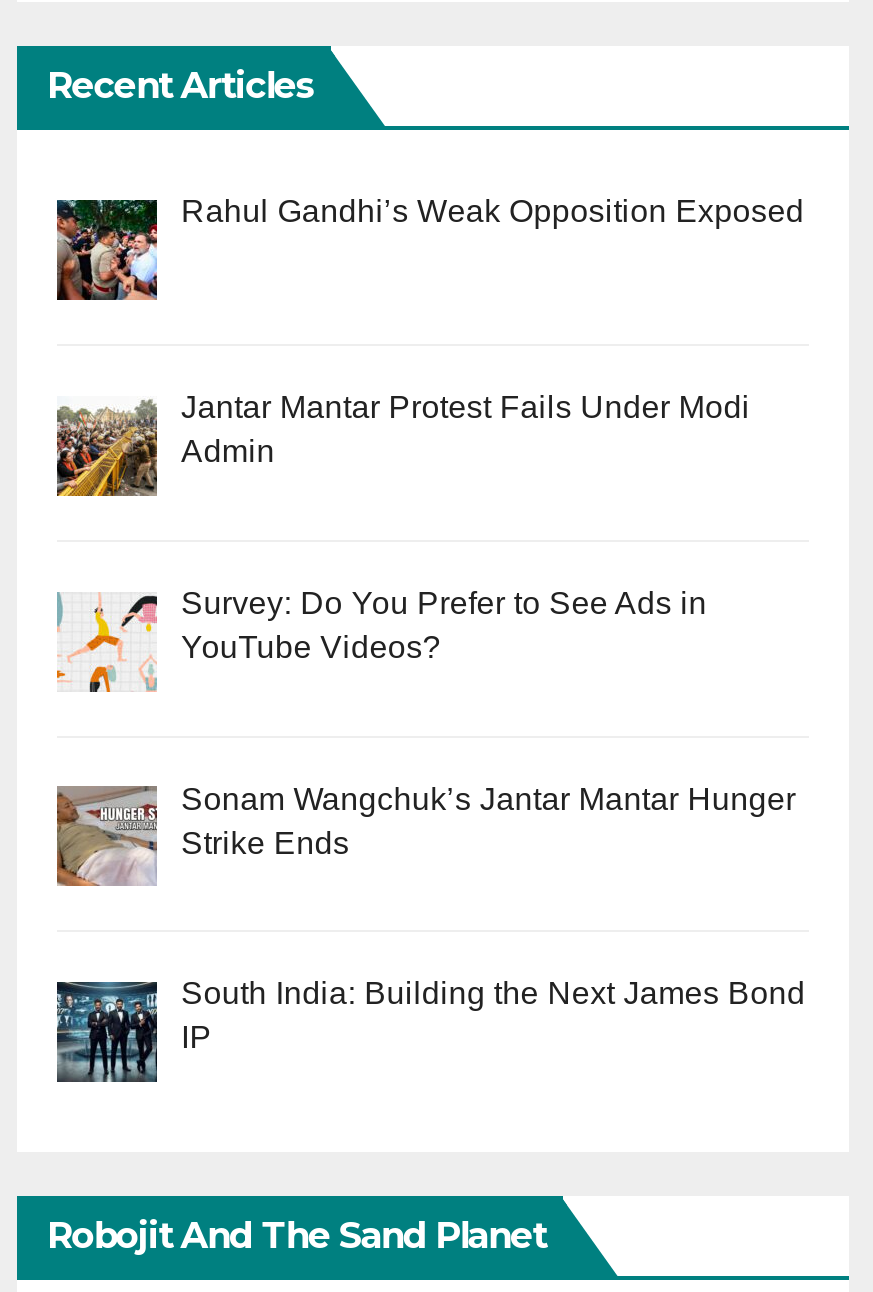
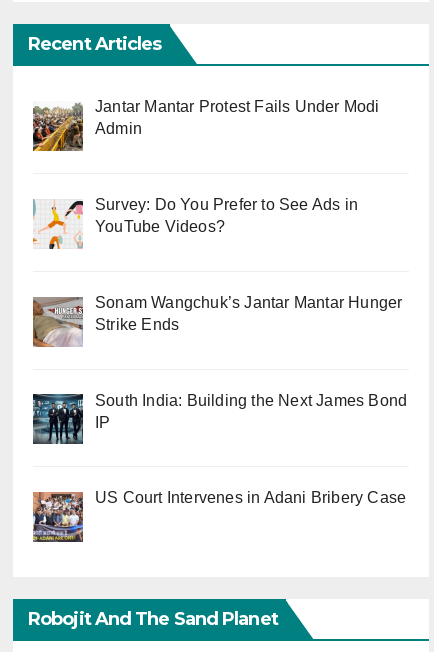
[55,194,804,302] [image] | Rahul Gandhi’s Weak Opposition Exposed -> none
moved [53,390,805,1055] -> [31,98,407,430]: [image] | Jantar Mantar Protest Fails Under Modi | Admin | ... | South India: Building the Next James Bond | IP
none -> [32,489,406,542] [image] | US Court Intervenes in Adani Bribery Case

